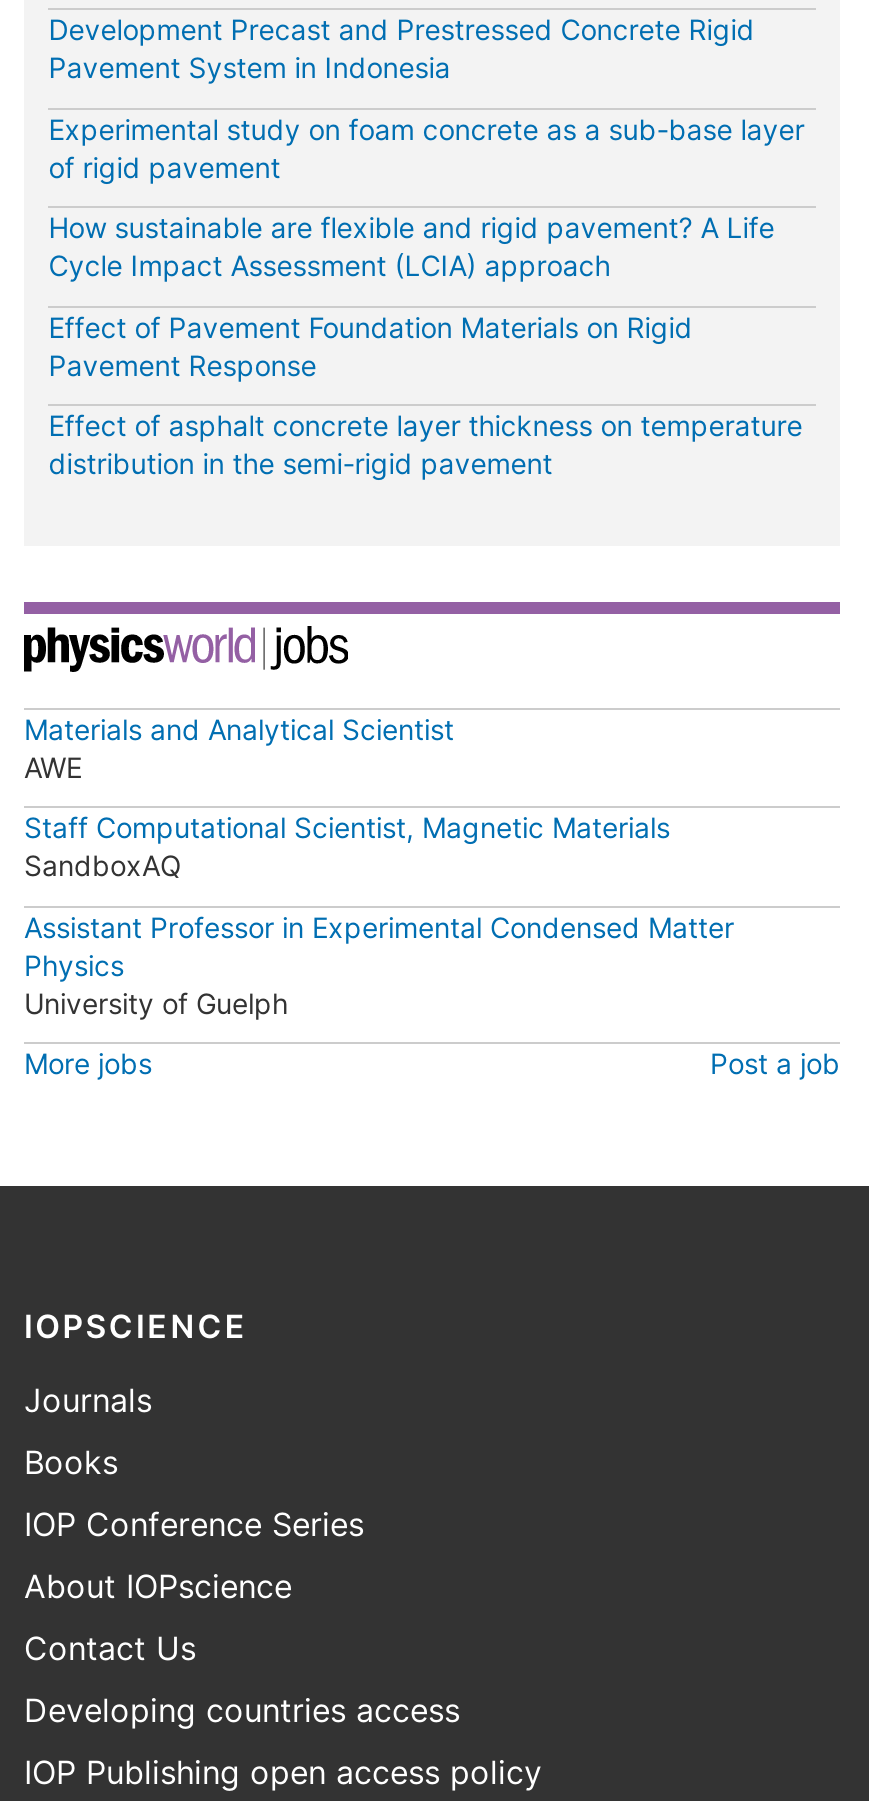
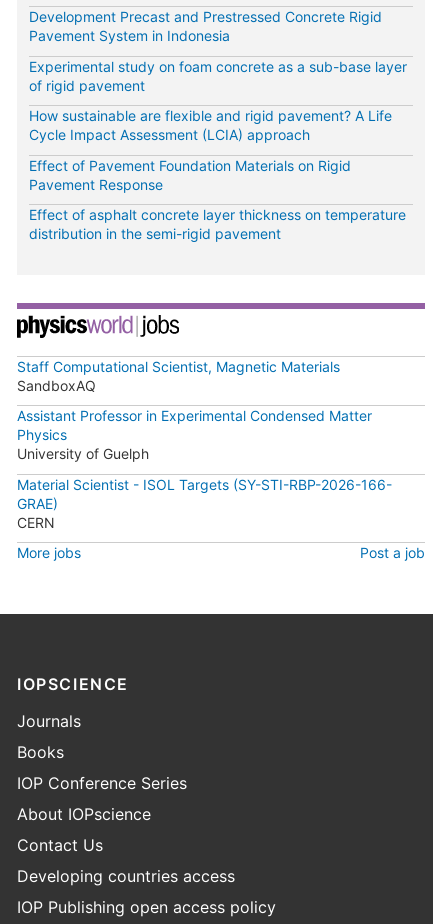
[24,711,454,783] Materials and Analytical Scientist | AWE -> none
moved [24,810,734,1019] -> [17,357,372,462]: Staff Computational Scientist, Magnetic Materials | SandboxAQ | Assistant Professor in Experimental Condensed Matter | Physics | University of Guelph
none -> [17,475,392,530] Material Scientist - ISOL Targets (SY-STI-RBP-2026-166- | GRAE) | CERN

